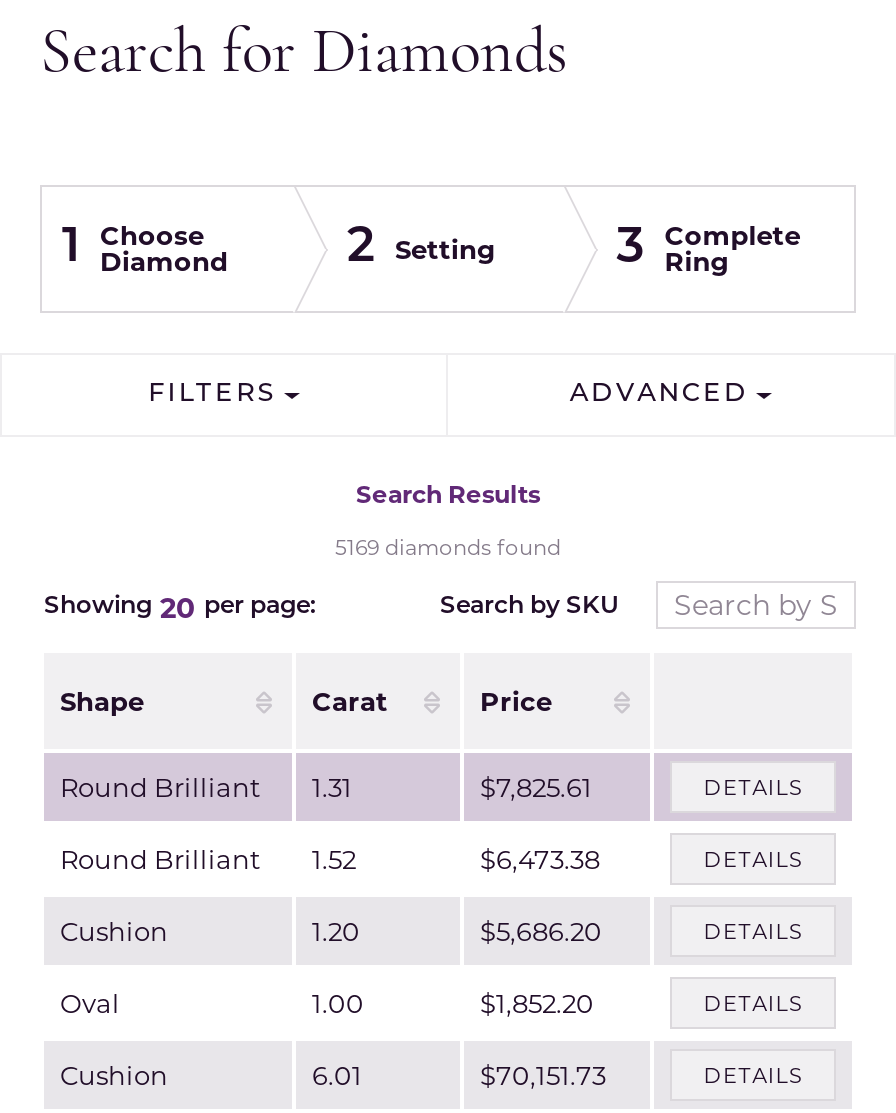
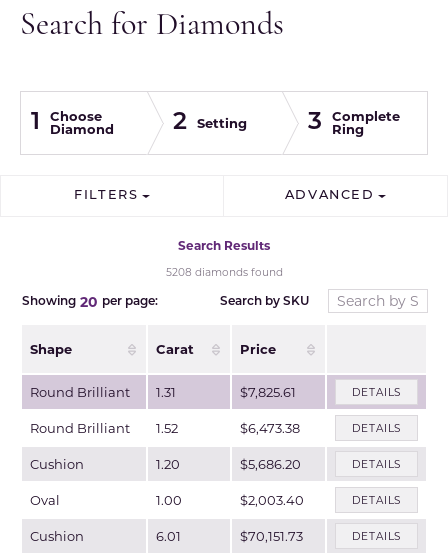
[335,535,561,561] 5169 diamonds found -> [165,266,282,279] 5208 diamonds found
[480,988,594,1020] $1,852.20 -> [240,492,304,508] $2,003.40

